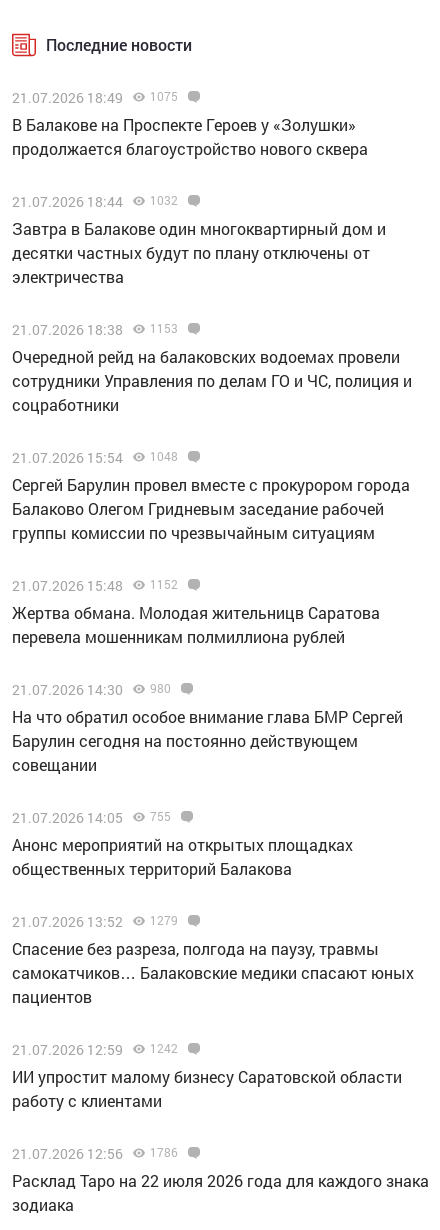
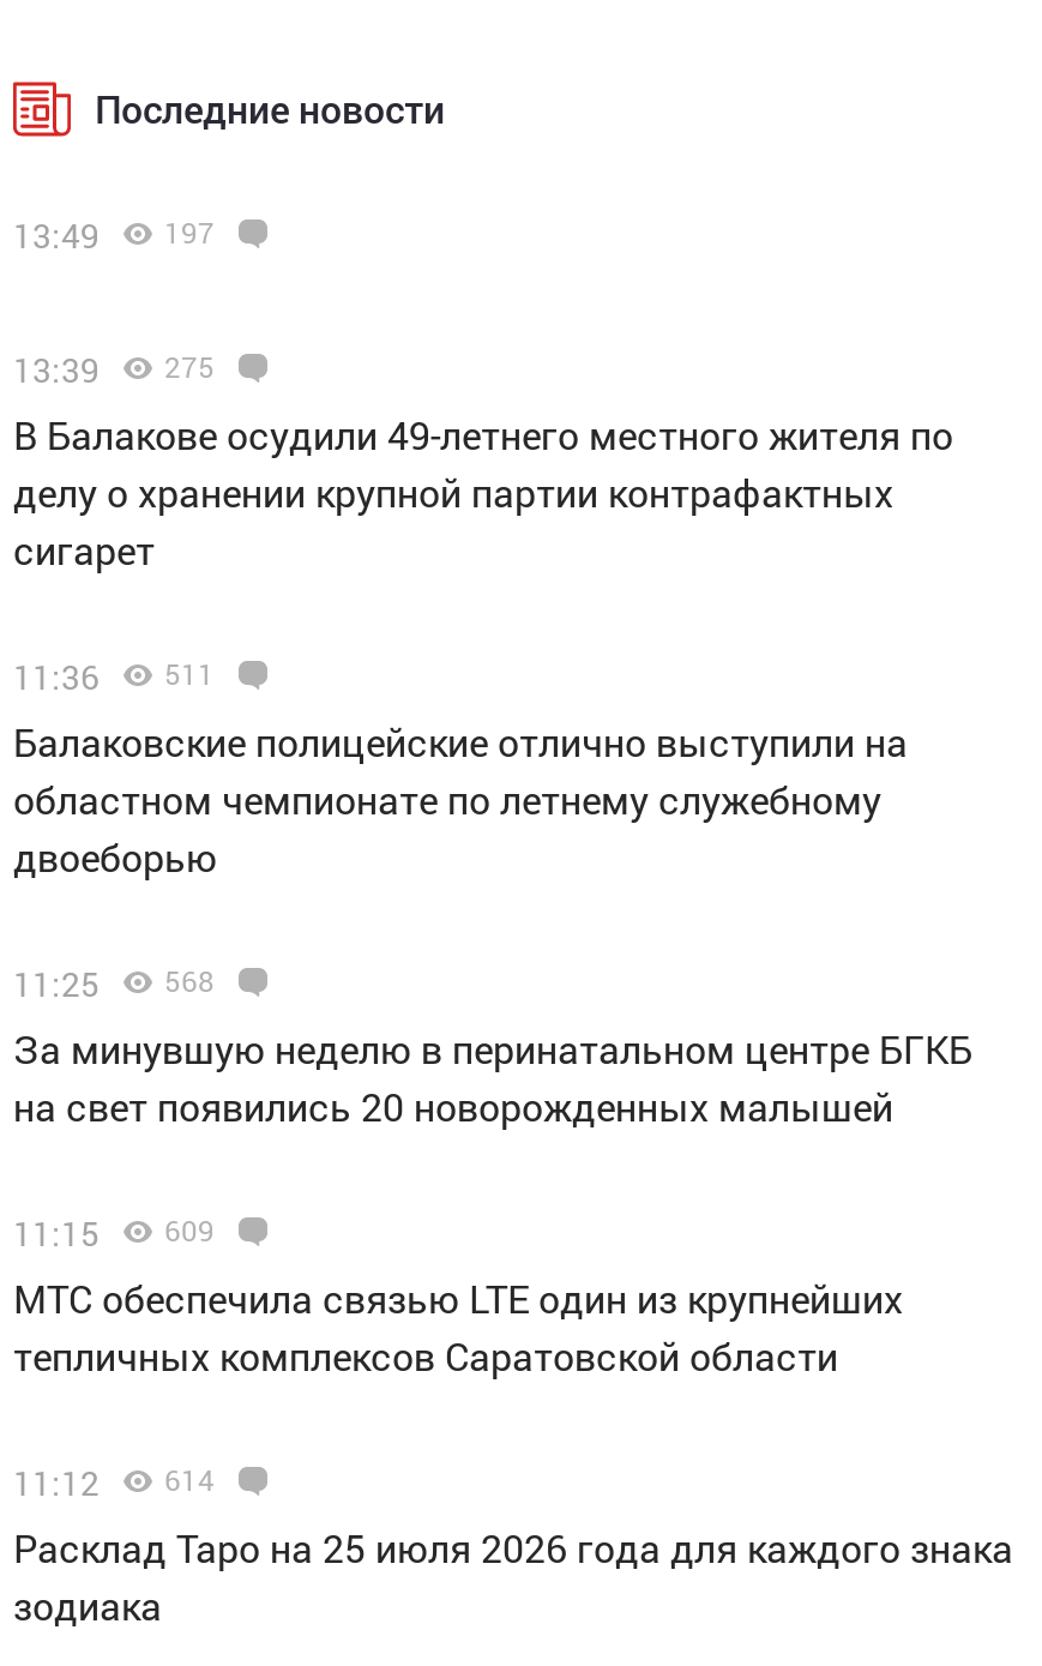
[12,88,429,1191] 21.07.2026 18:49 | 1075 | В Балакове на Проспекте Героев у «Золушки» | продолжается благоустройство нового сквера | 21.07.2026 18:44 | 1032 | Завтра в Балакове один многоквартирный дом и | десятки частных будут по плану отключены от | электричества | 21.07.2026 18:38 | 1153 | Очередной рейд на балаковских водоемах провели | сотрудники Управления по делам ГО и ЧС, полиция и | соцработники | 21.07.2026 15:54 | 1048 | Сергей Барулин провел вместе с прокурором города | Балаково Олегом Гридневым заседание рабочей | группы комиссии по чрезвычайным ситуациям | 21.07.2026 15:48 | 1152 | Жертва обмана. Молодая жительницв Саратова | перевела мошенникам полмиллиона рублей | 21.07.2026 14:30 | 980 | На что обратил особое внимание глава БМР Сергей | Барулин сегодня на постоянно действующем | совещании | 21.07.2026 14:05 | 755 | Анонс мероприятий на открытых площадках | общественных территорий Балакова | 21.07.2026 13:52 | 1279 | Спасение без разреза, полгода на паузу, травмы | самокатчиков… Балаковские медики спасают юных | пациентов | 21.07.2026 12:59 | 1242 | ИИ упростит малому бизнесу Саратовской области | работу с клиентами | 21.07.2026 12:56 | 1786 | Расклад Таро на 22 июля 2026 года для каждого знака -> [13,212,1013,1572] 13:49 | 197 | 13:39 | 275 | В Балакове осудили 49-летнего местного жителя по | делу о хранении крупной партии контрафактных | сигарет | 11:36 | 511 | Балаковские полицейские отлично выступили на | областном чемпионате по летнему служебному | двоеборью | 11:25 | 568 | За минувшую неделю в перинатальном центре БГКБ | на свет появились 20 новорожденных малышей | 11:15 | 609 | МТС обеспечила связью LTE один из крупнейших | тепличных комплексов Саратовской области | 11:12 | 614 | Расклад Таро на 25 июля 2026 года для каждого знака

